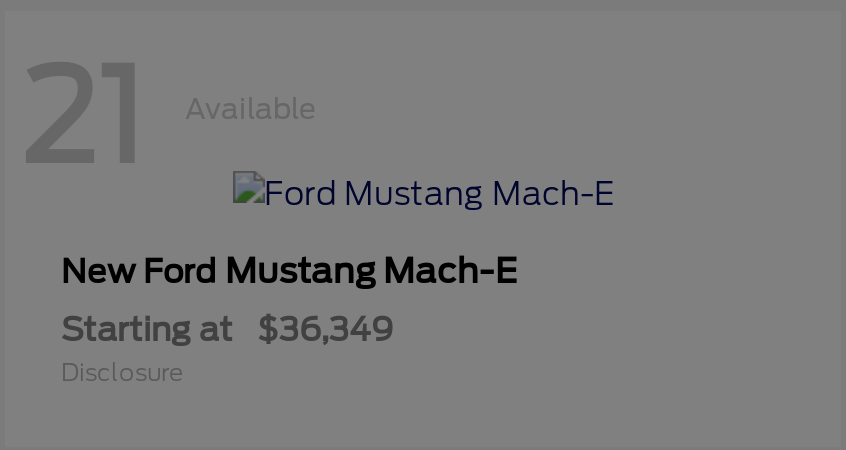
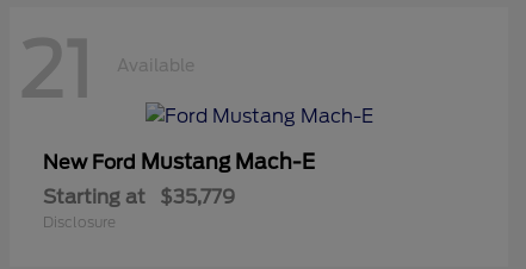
[61,311,393,349] Starting at $36,349 -> [43,186,235,208] Starting at $35,779

